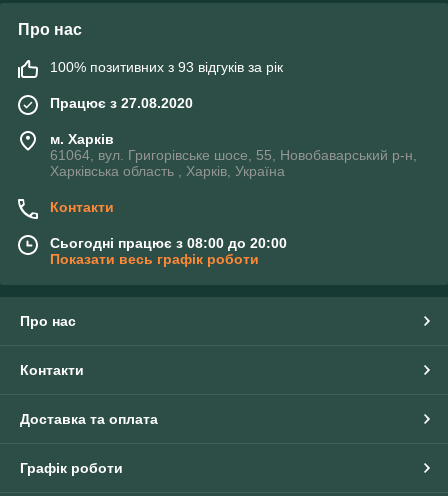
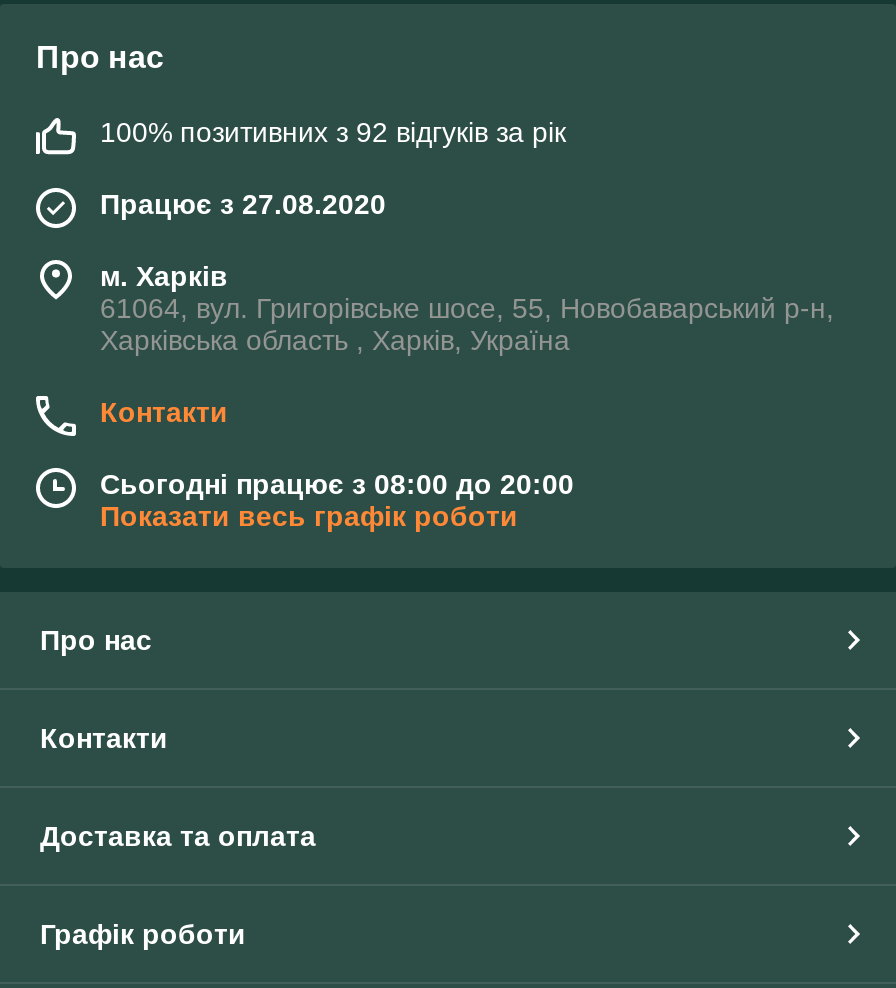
[50,59,283,75] 100% позитивних з 93 відгуків за рік -> [100,117,566,149] 100% позитивних з 92 відгуків за рік

